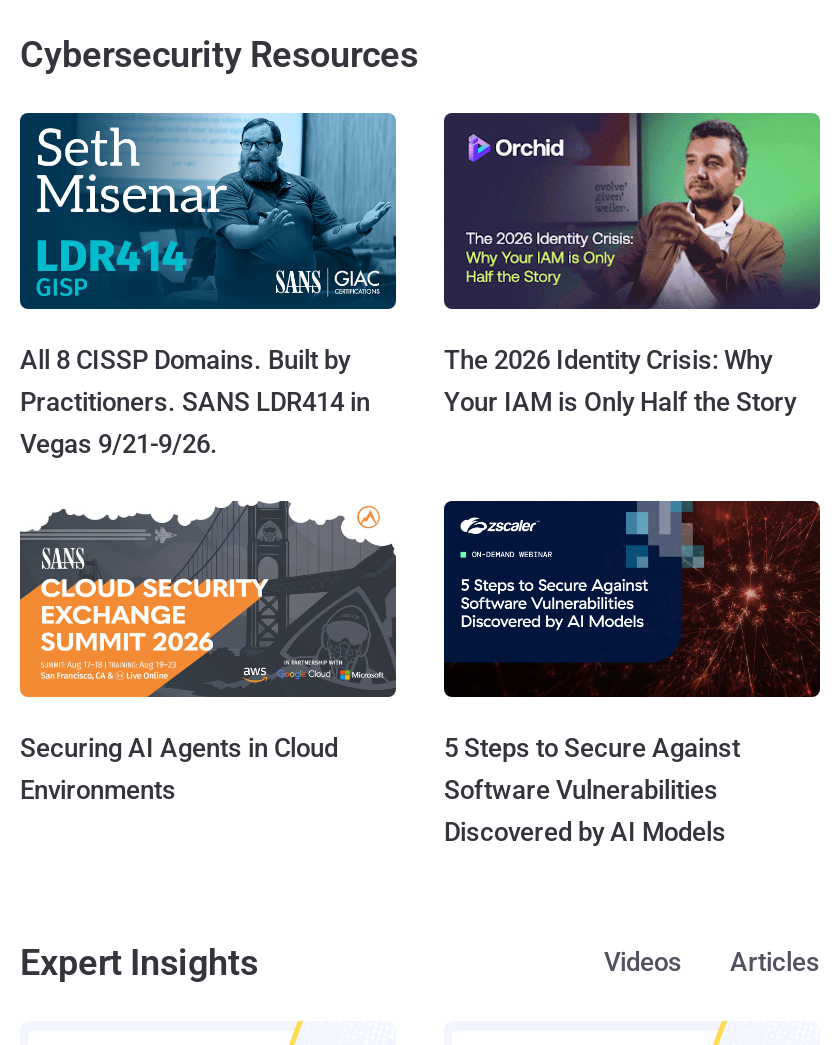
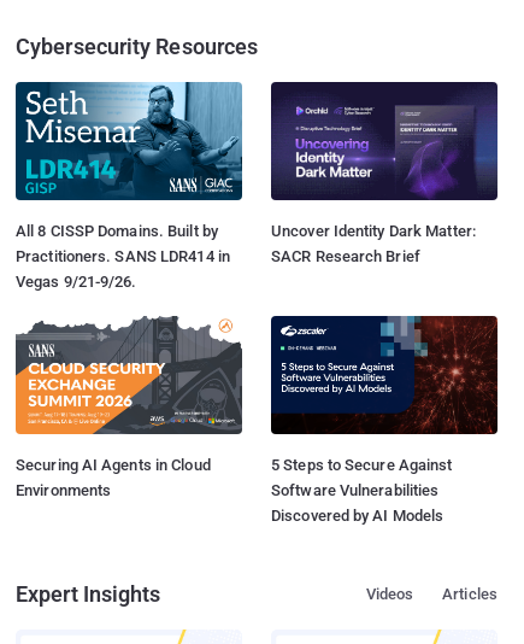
[444,111,822,417] [image] | The 2026 Identity Crisis: Why | Your IAM is Only Half the Story -> [271,81,499,266] [image] | Uncover Identity Dark Matter: | SACR Research Brief

